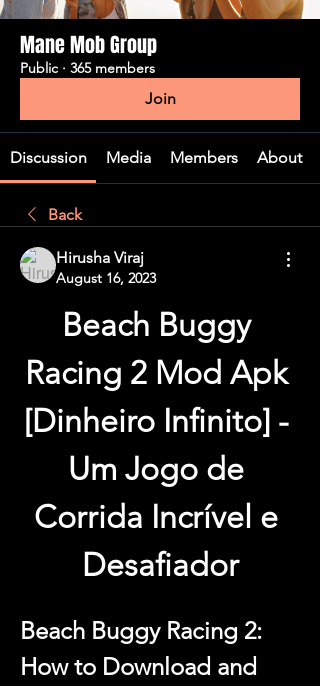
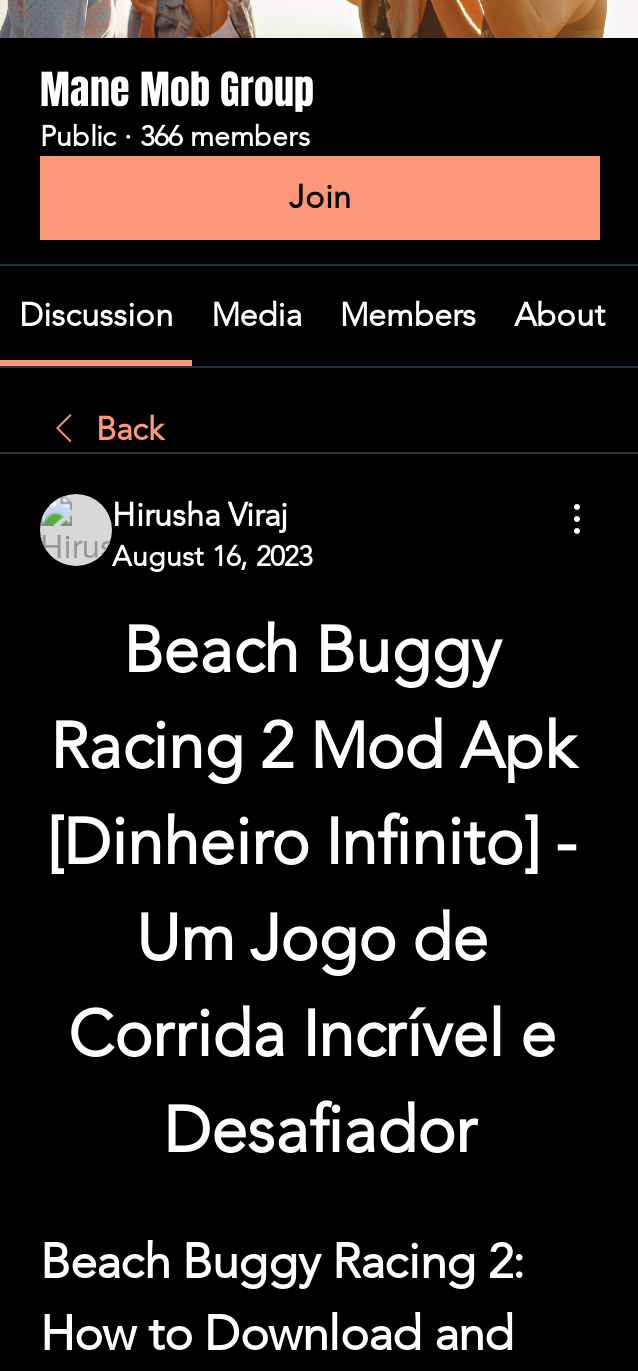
[20,59,155,77] Public · 365 members -> [40,118,310,154] Public · 366 members

